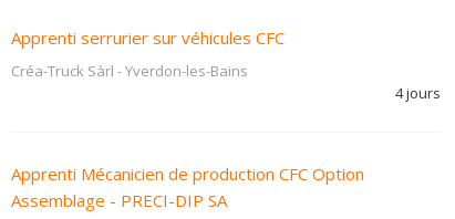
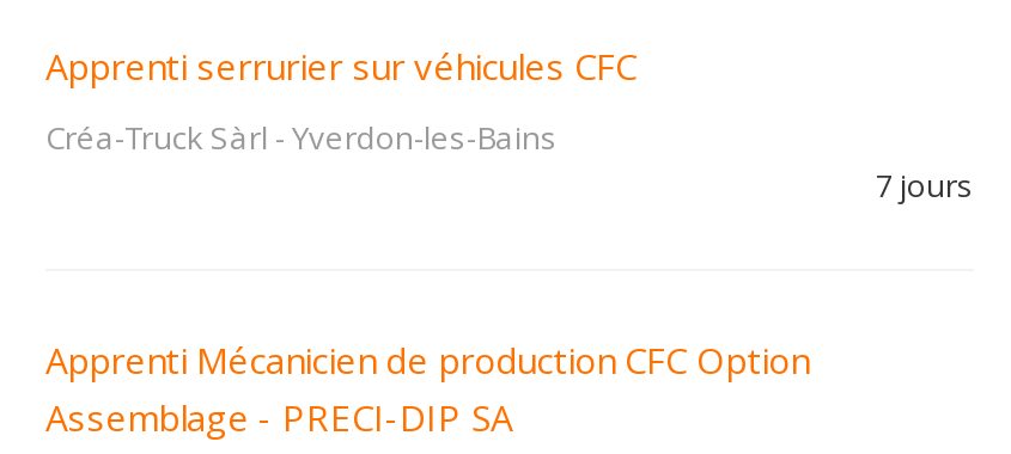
[395,83,441,103] 4 jours -> [876,164,974,207] 7 jours

